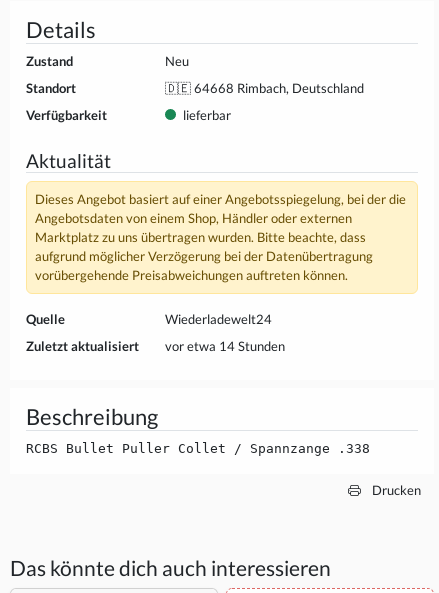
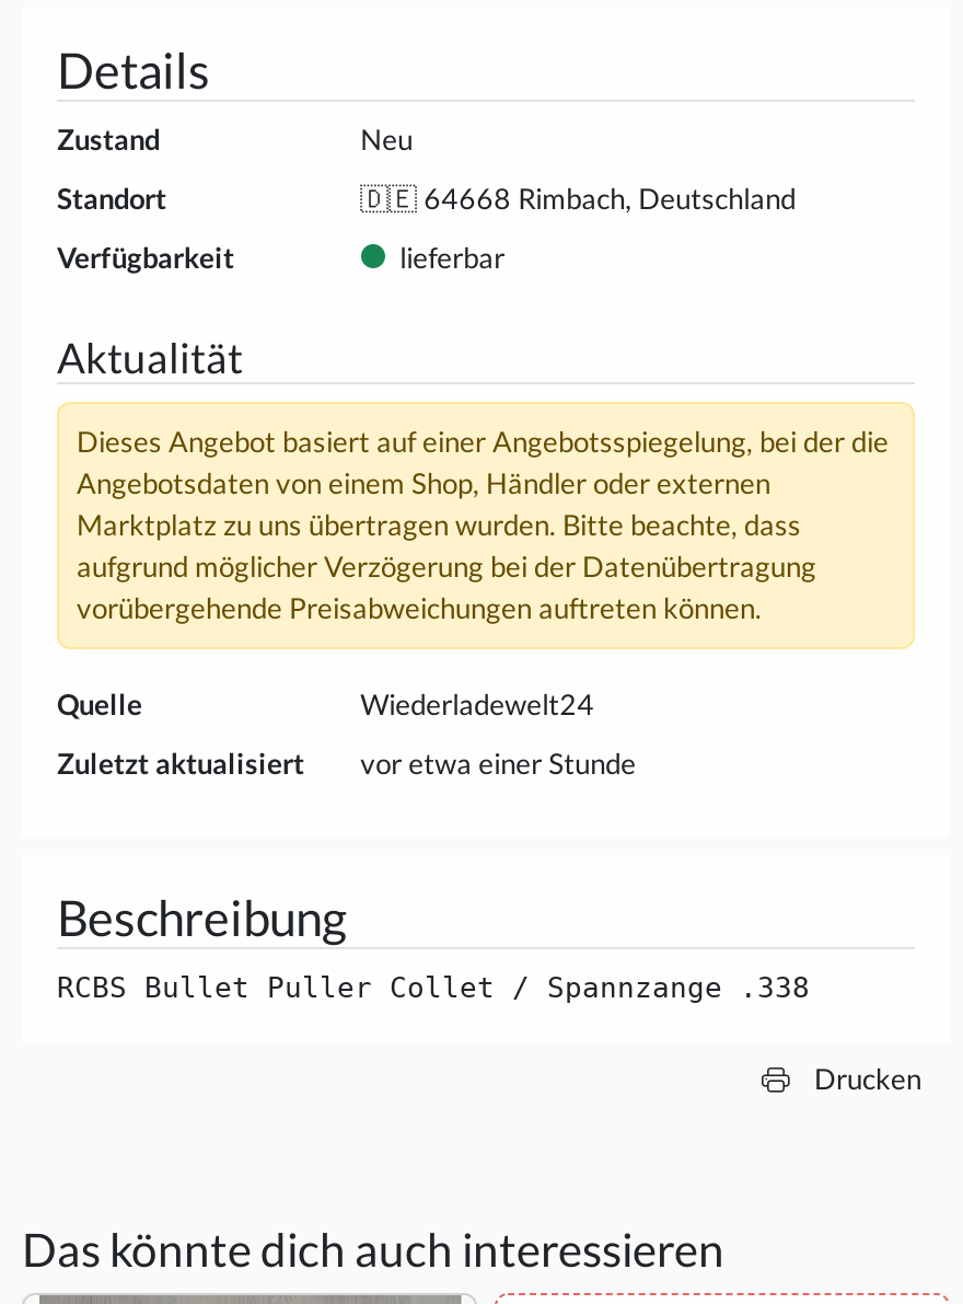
[165,338,285,354] vor etwa 14 Stunden -> [360,746,636,781] vor etwa einer Stunde

